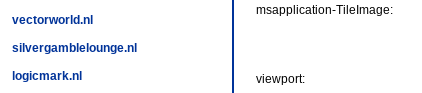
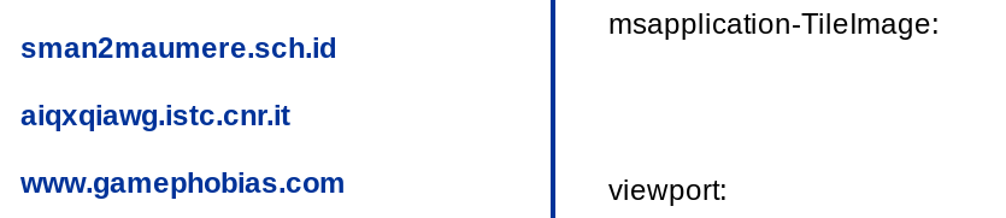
[12,13,93,27] vectorworld.nl -> [20,31,336,65] sman2maumere.sch.id
[12,41,137,55] silvergamblelounge.nl -> [20,99,290,132] aiqxqiawg.istc.cnr.it
[12,69,82,83] logicmark.nl -> [20,166,346,200] www.gamephobias.com

